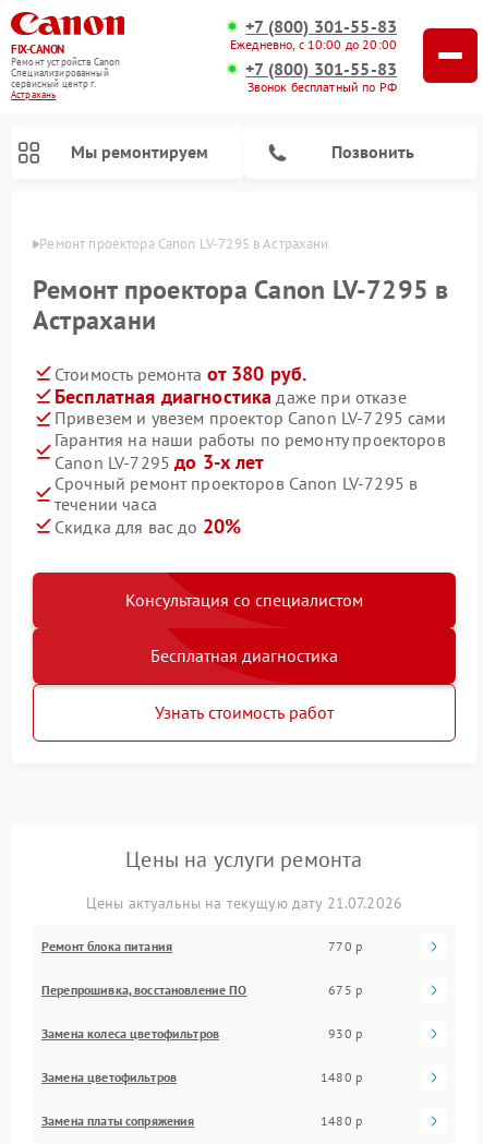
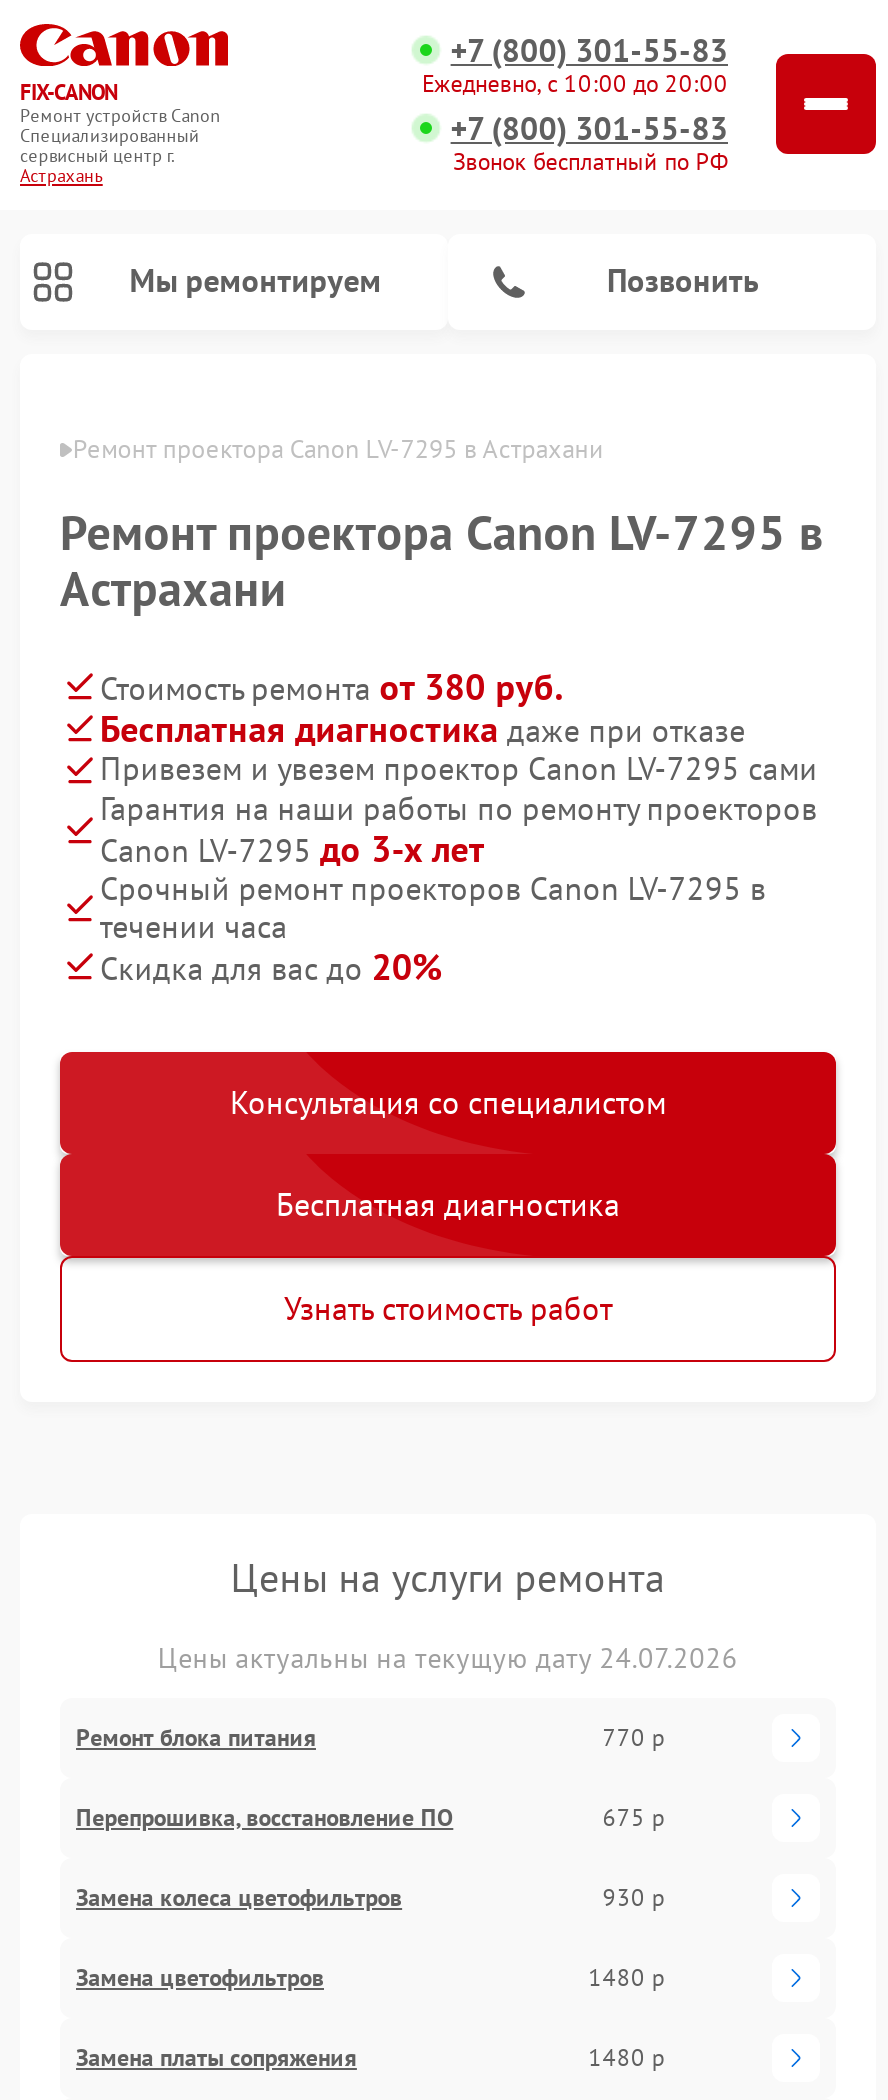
[86,893,402,913] Цены актуальны на текущую дату 21.07.2026 -> [158,1640,738,1676] Цены актуальны на текущую дату 24.07.2026

